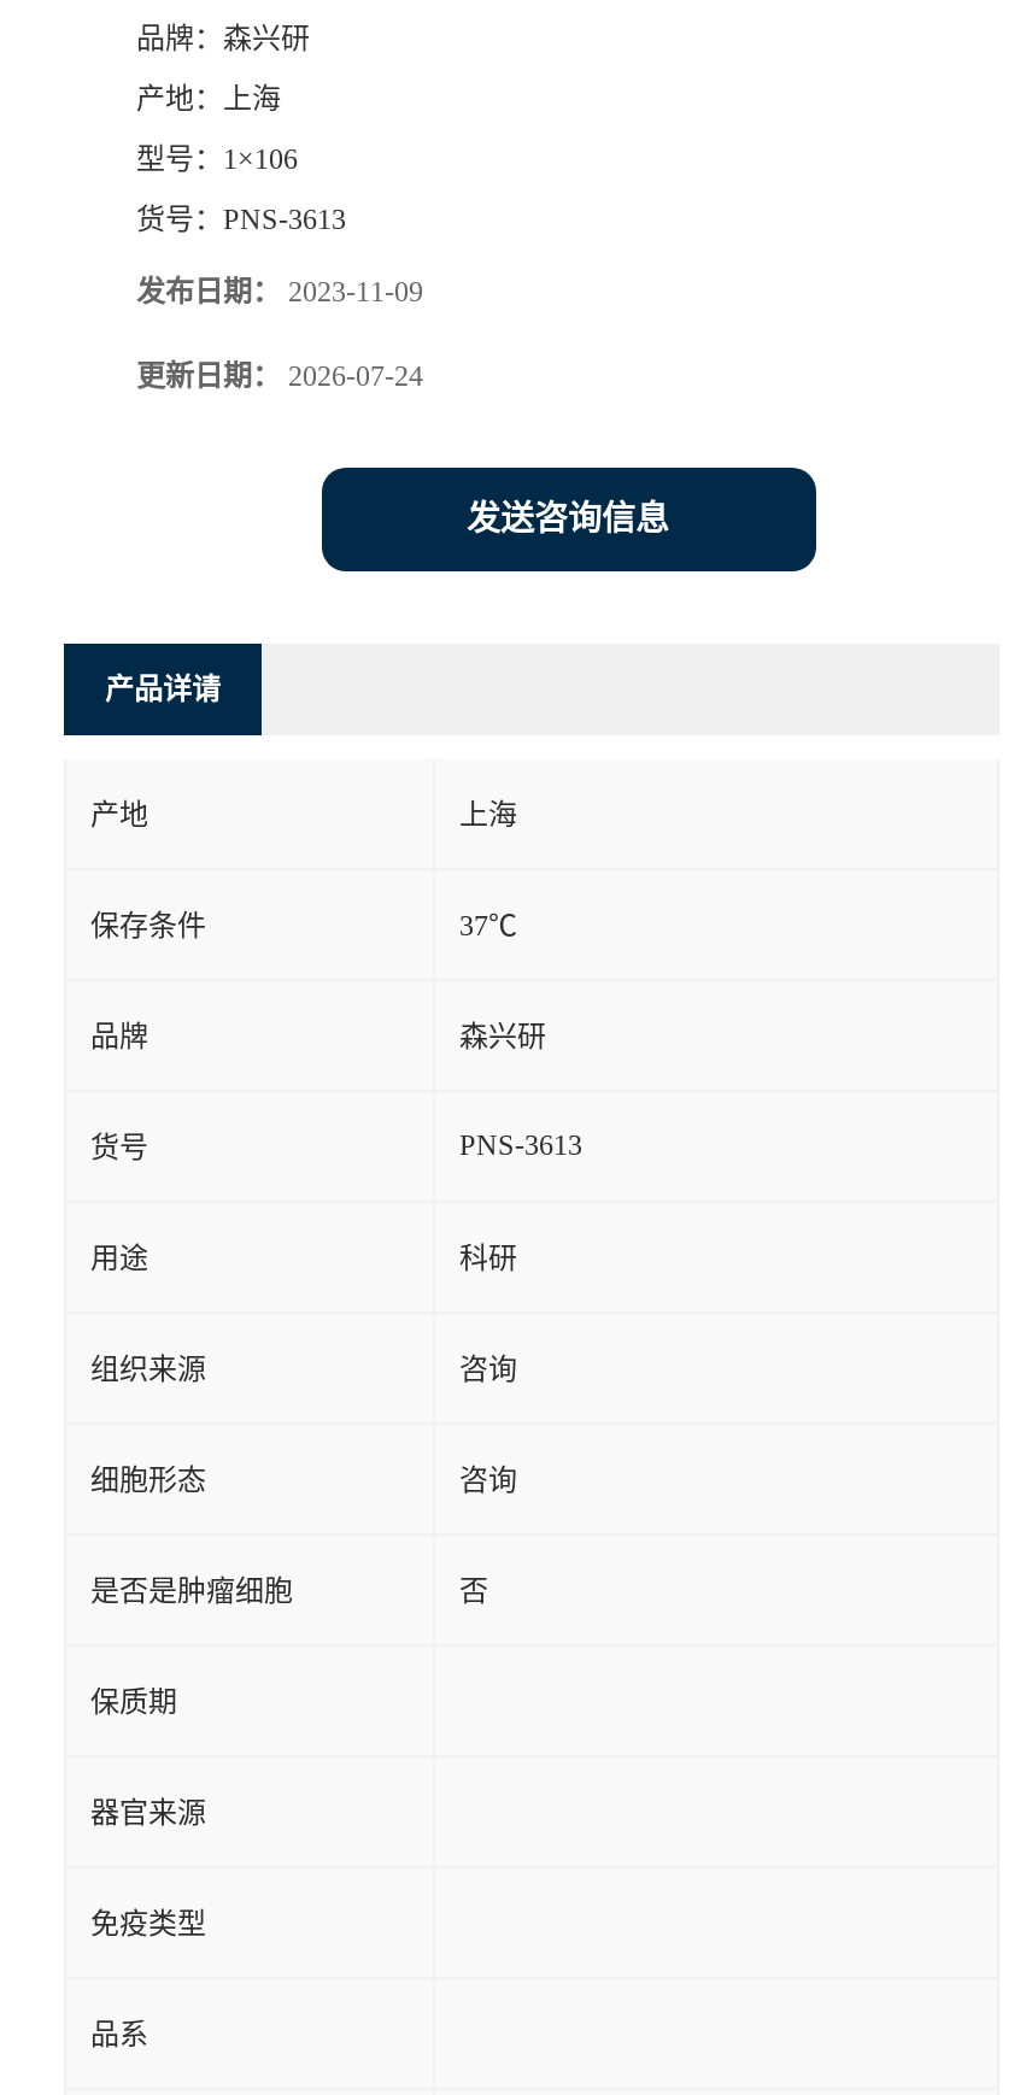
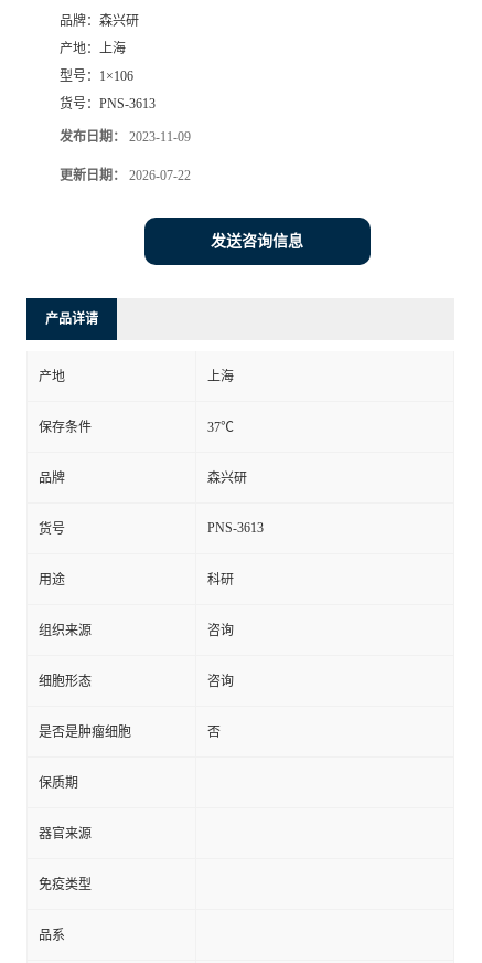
[136,359,423,393] 更新日期：2026-07-24 -> [60,168,191,183] 更新日期：2026-07-22

